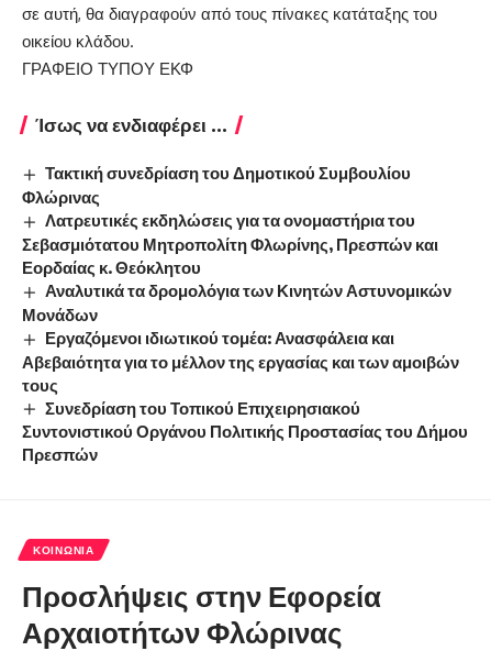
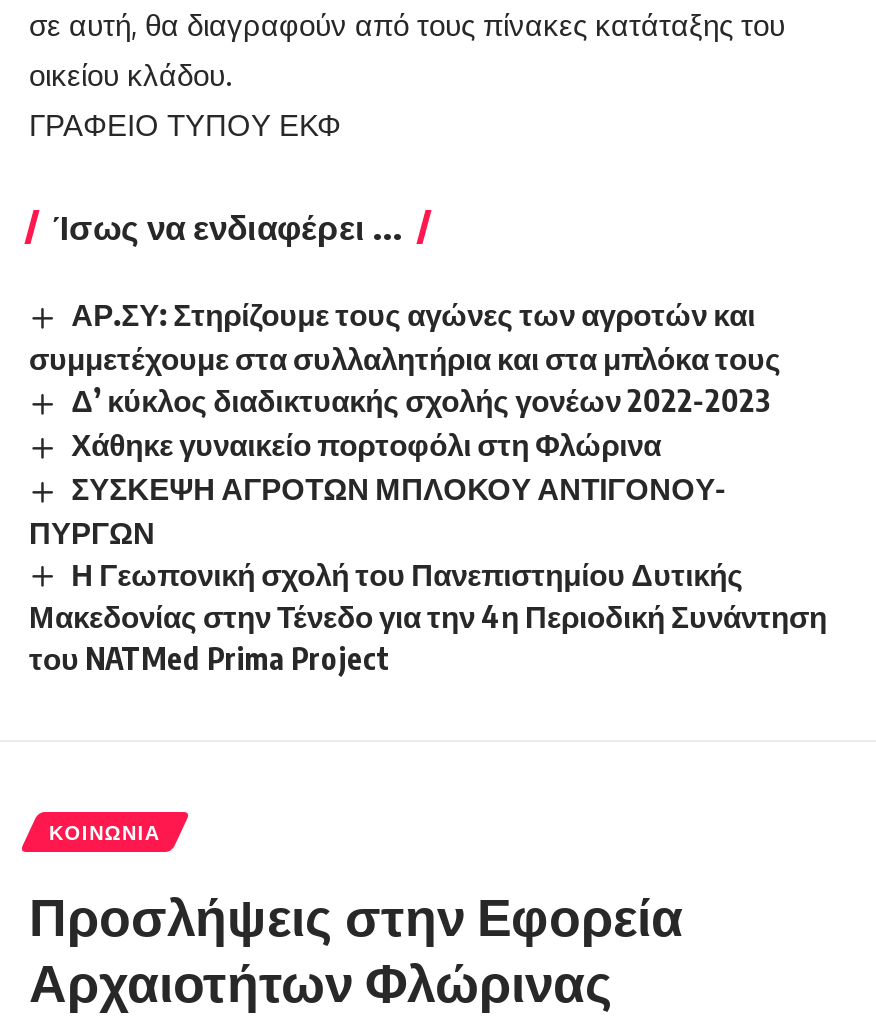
[22,163,468,465] Τακτική συνεδρίαση του Δημοτικού Συμβουλίου | Φλώρινας | Λατρευτικές εκδηλώσεις για τα ονομαστήρια του | Σεβασμιότατου Μητροπολίτη Φλωρίνης, Πρεσπών και | Εορδαίας κ. Θεόκλητου | Αναλυτικά τα δρομολόγια των Κινητών Αστυνομικών | Μονάδων | Εργαζόμενοι ιδιωτικού τομέα: Ανασφάλεια και | Αβεβαιότητα για το μέλλον της εργασίας και των αμοιβών | τους | Συνεδρίαση του Τοπικού Επιχειρησιακού | Συντονιστικού Οργάνου Πολιτικής Προστασίας του Δήμου | Πρεσπών -> [29,296,827,677] ΑΡ.ΣΥ: Στηρίζουμε τους αγώνες των αγροτών και | συμμετέχουμε στα συλλαλητήρια και στα μπλόκα τους | Δ’ κύκλος διαδικτυακής σχολής γονέων 2022-2023 | Χάθηκε γυναικείο πορτοφόλι στη Φλώρινα | ΣΥΣΚΕΨΗ ΑΓΡΟΤΩΝ ΜΠΛΟΚΟΥ ΑΝΤΙΓΟΝΟΥ- | ΠΥΡΓΩΝ | Η Γεωπονική σχολή του Πανεπιστημίου Δυτικής | Μακεδονίας στην Τένεδο για την 4η Περιοδική Συνάντηση | του NATMed Prima Project

